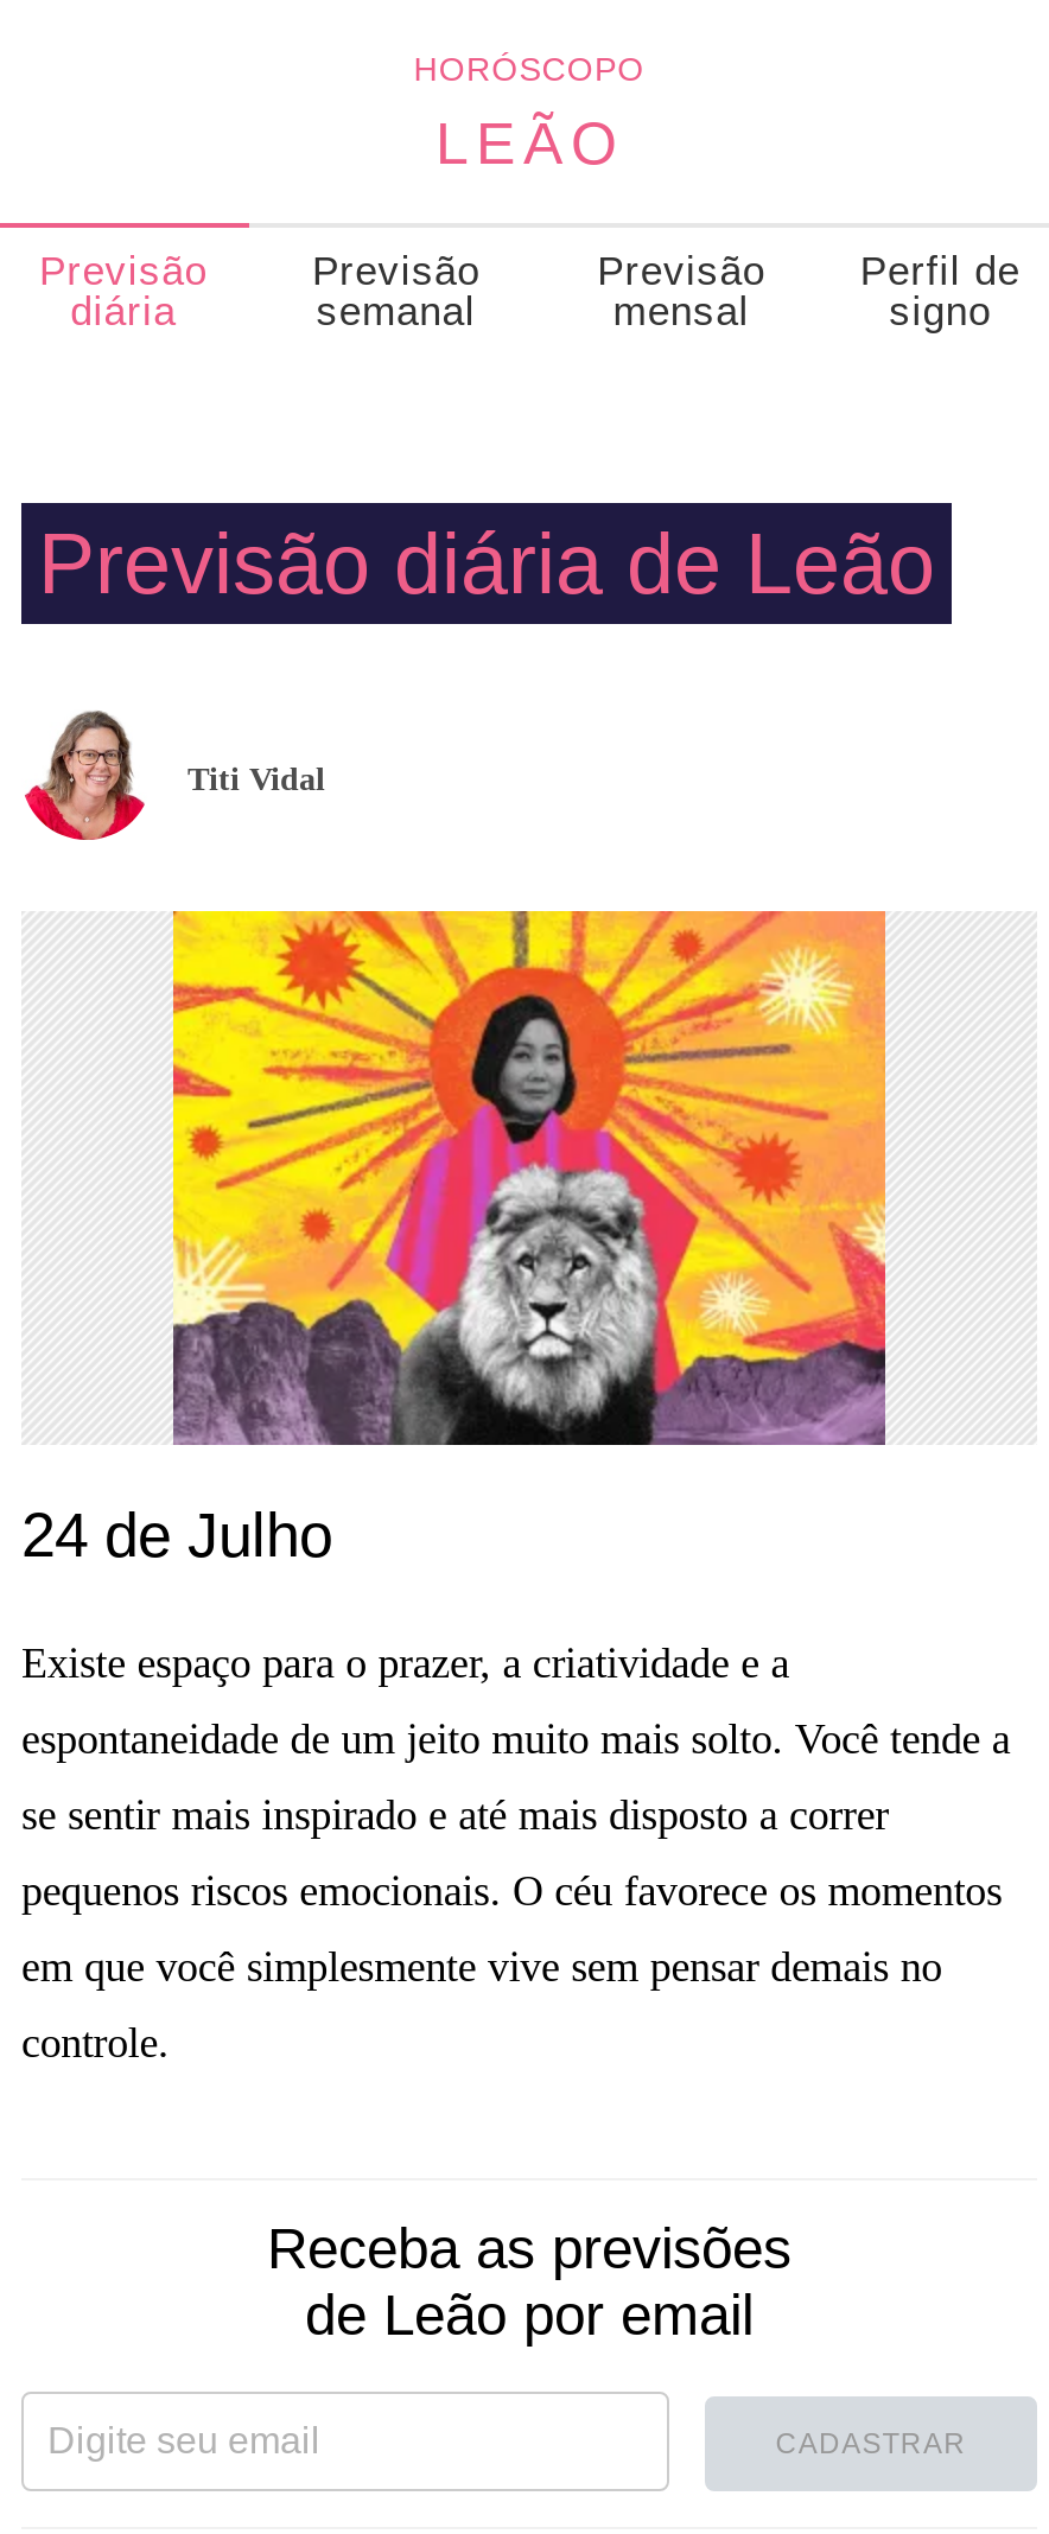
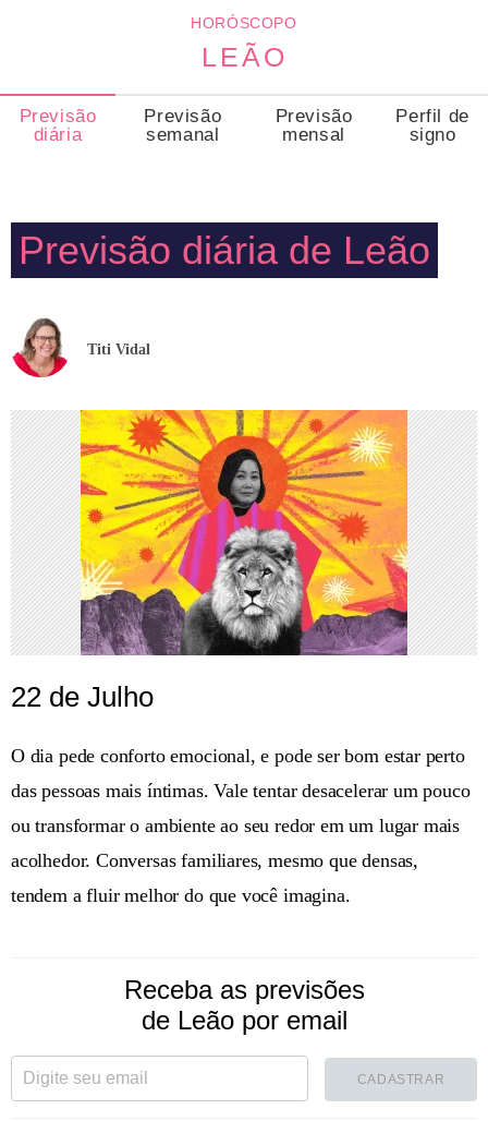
[21,1500,1011,2067] 24 de Julho | Existe espaço para o prazer, a criatividade e a | espontaneidade de um jeito muito mais solto. Você tende a | se sentir mais inspirado e até mais disposto a correr | pequenos riscos emocionais. O céu favorece os momentos | em que você simplesmente vive sem pensar demais no | controle. -> [11,680,470,906] 22 de Julho | O dia pede conforto emocional, e pode ser bom estar perto | das pessoas mais íntimas. Vale tentar desacelerar um pouco | ou transformar o ambiente ao seu redor em um lugar mais | acolhedor. Conversas familiares, mesmo que densas, | tendem a fluir melhor do que você imagina.

